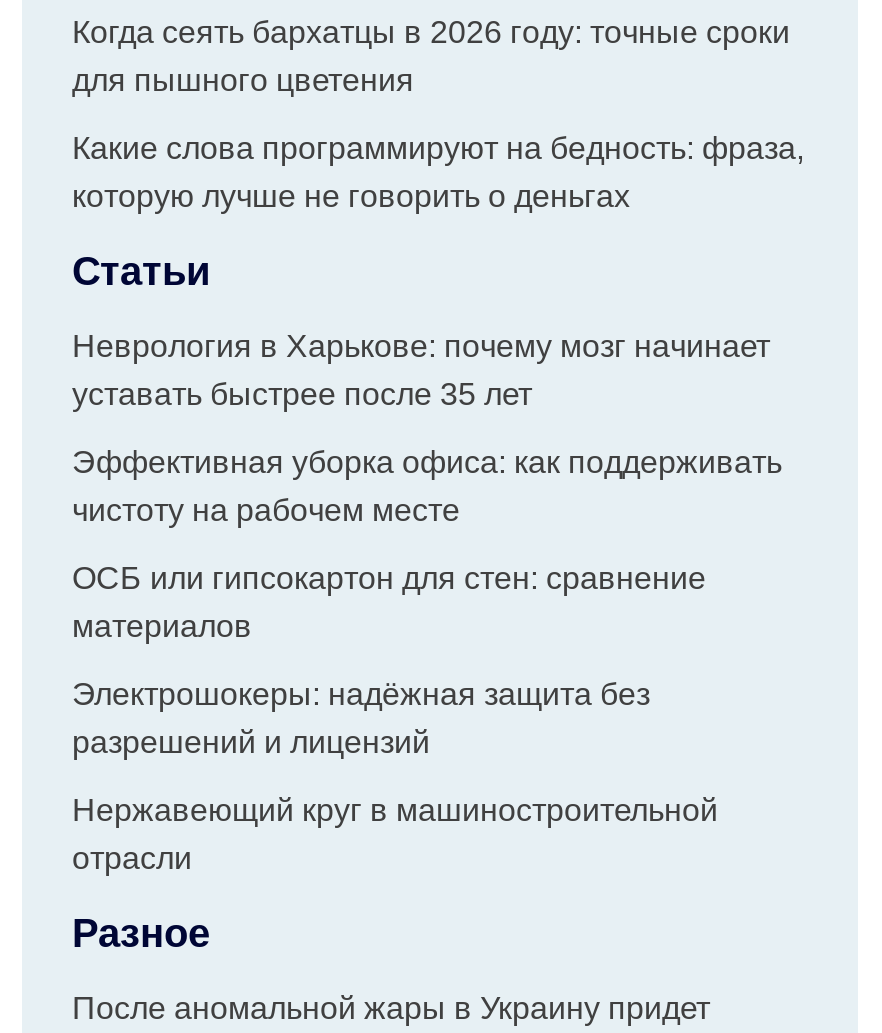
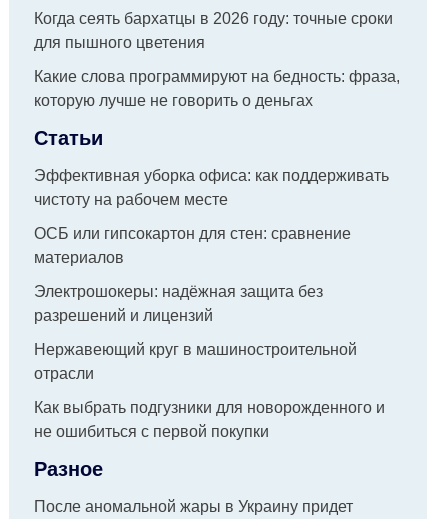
[72,328,770,410] Неврология в Харькове: почему мозг начинает | уставать быстрее после 35 лет -> none
moved [72,444,782,874] -> [34,167,389,382]: Эффективная уборка офиса: как поддерживать | чистоту на рабочем месте | ОСБ или гипсокартон для стен: сравнение | материалов | Электрошокеры: надёжная защита без | разрешений и лицензий | Нержавеющий круг в машиностроительной | отрасли
none -> [34,399,385,440] Как выбрать подгузники для новорожденного и | не ошибиться с первой покупки

